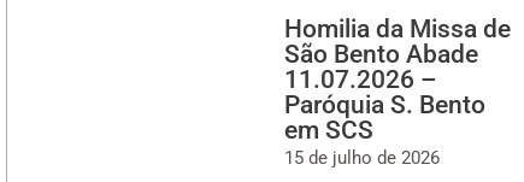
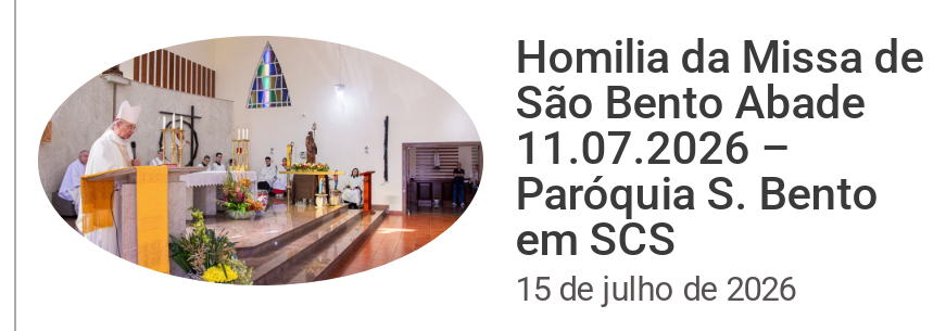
none -> [36,34,485,288] [image]

